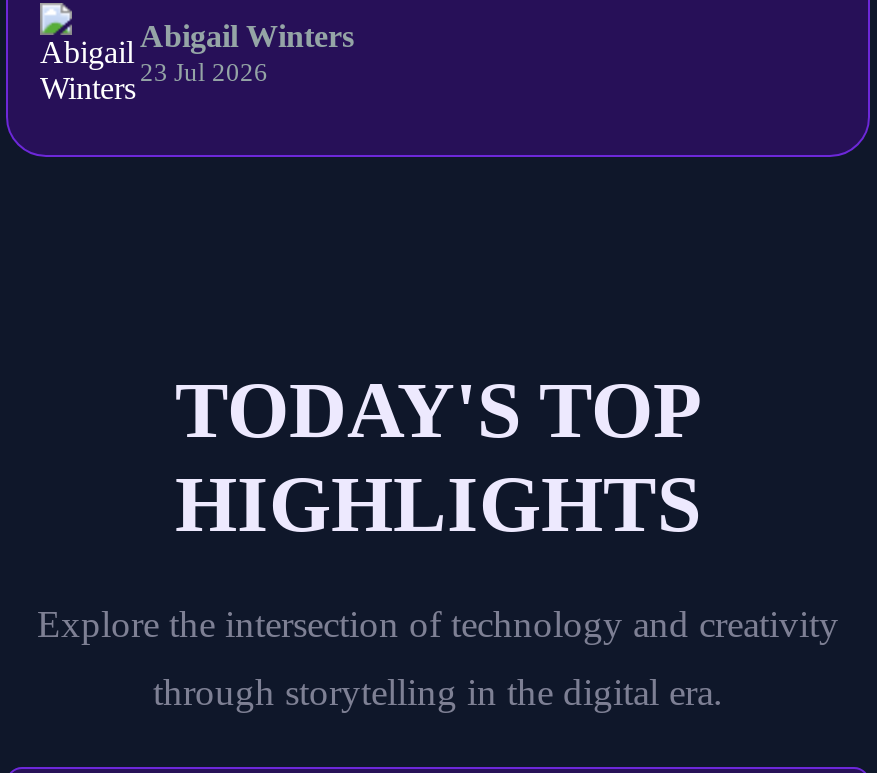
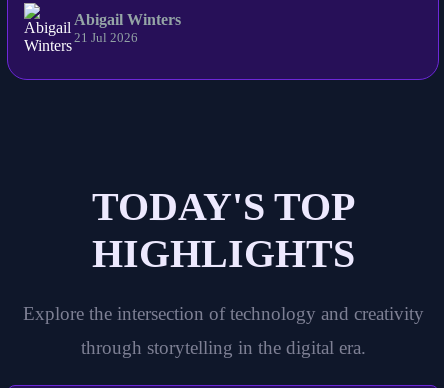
[140,60,268,88] 23 Jul 2026 -> [74,31,138,45] 21 Jul 2026

